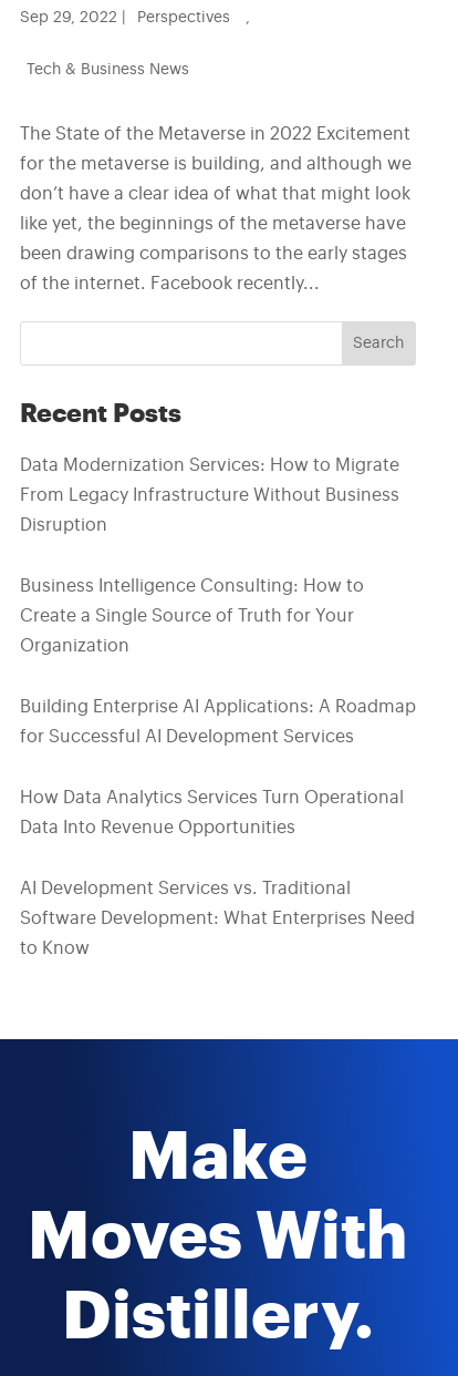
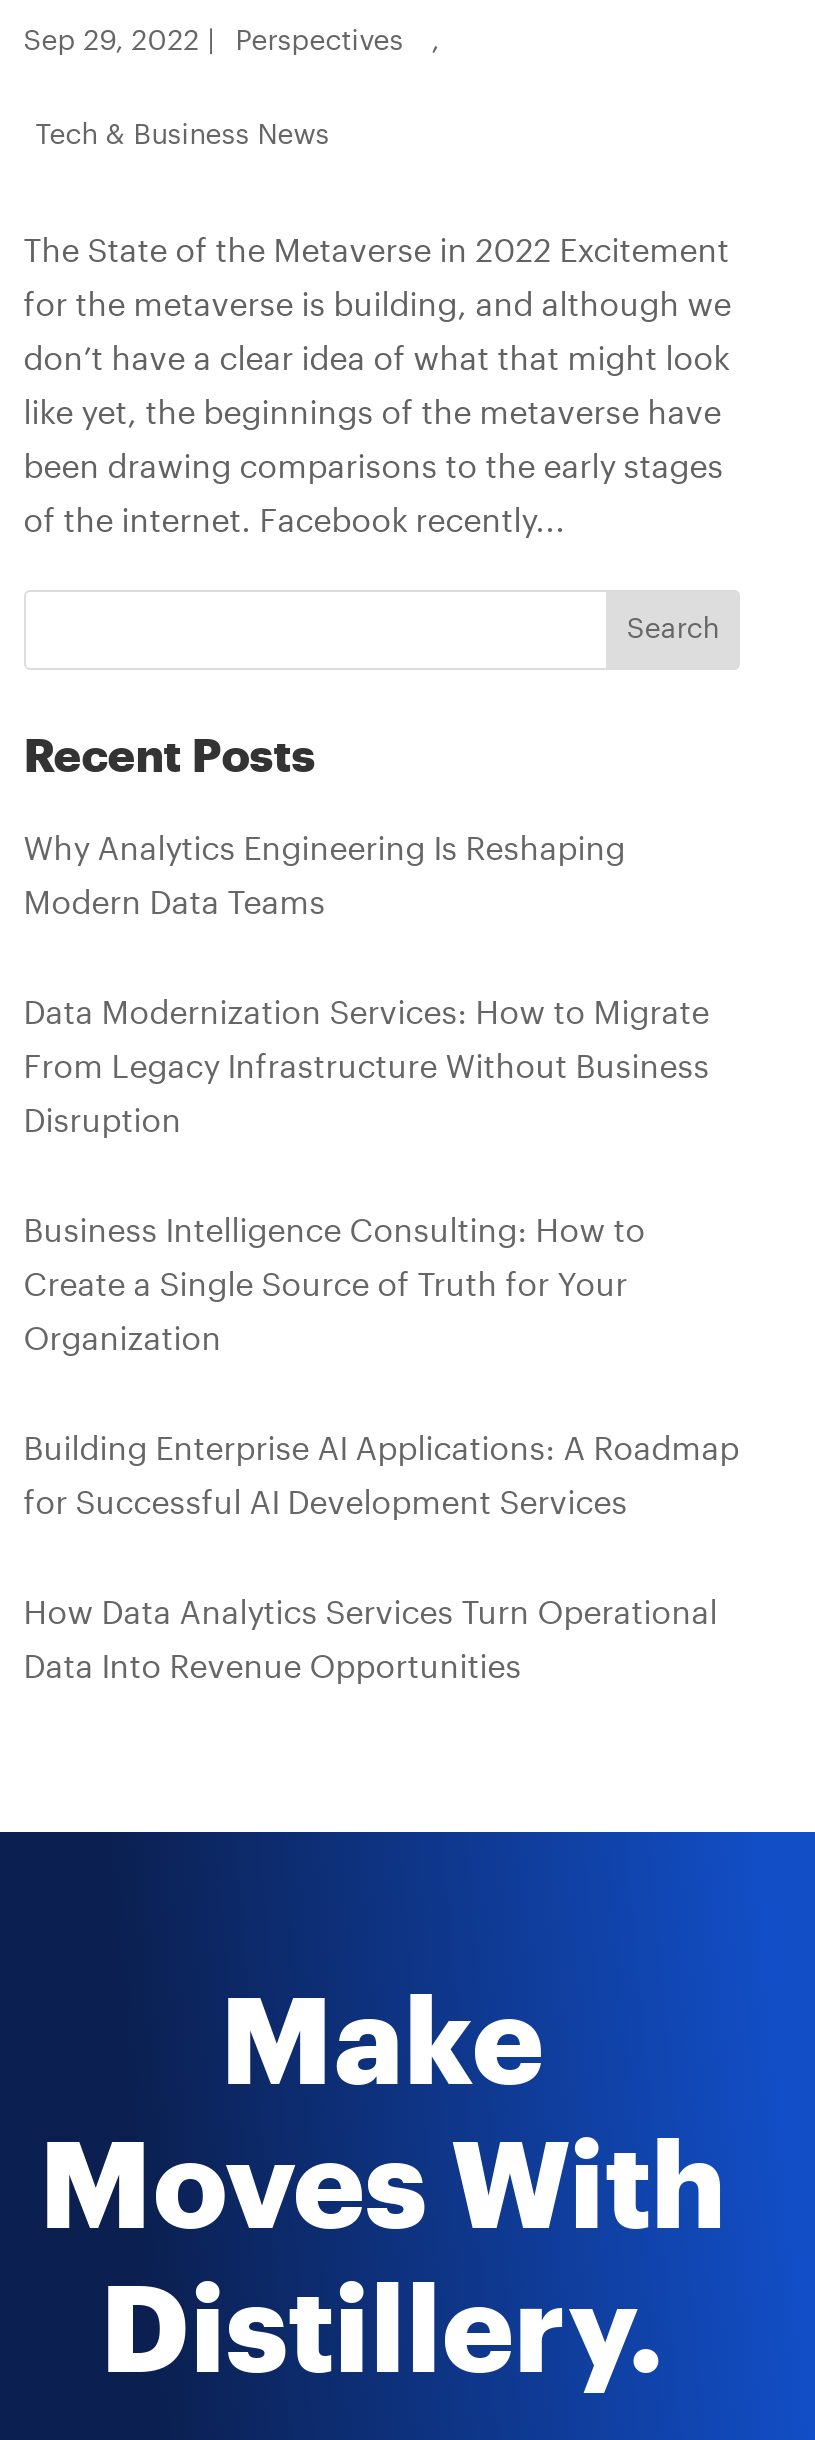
none -> [24,834,626,920] Why Analytics Engineering Is Reshaping | Modern Data Teams
moved [20,457,416,837] -> [24,998,740,1684]: Data Modernization Services: How to Migrate | From Legacy Infrastructure Without Business | Disruption | ... | How Data Analytics Services Turn Operational | Data Into Revenue Opportunities
[20,880,415,957] AI Development Services vs. Traditional | Software Development: What Enterprises Need | to Know -> none

